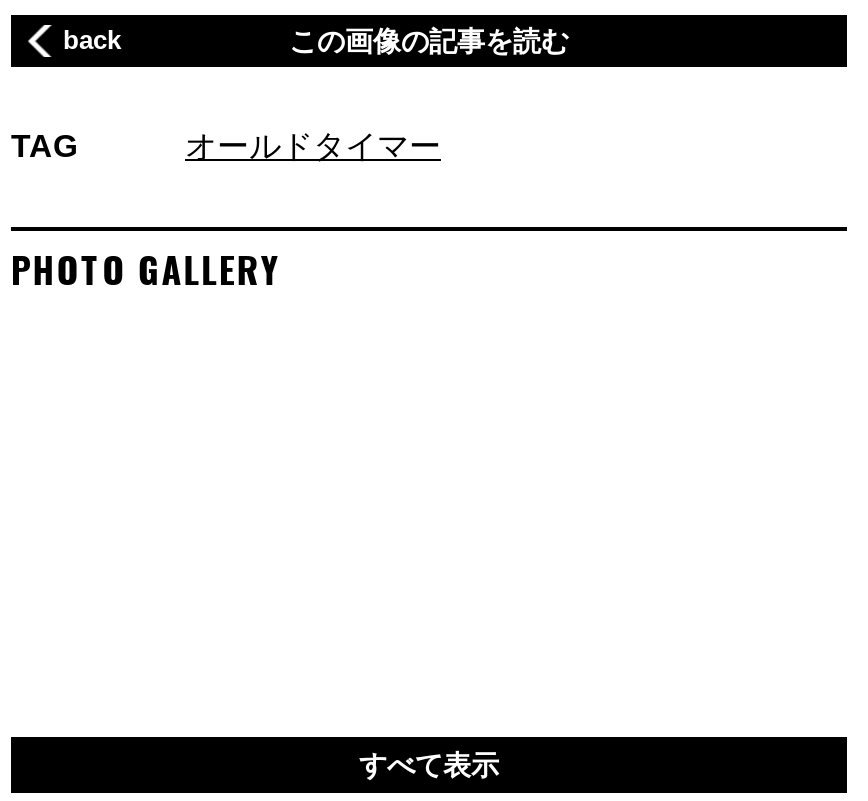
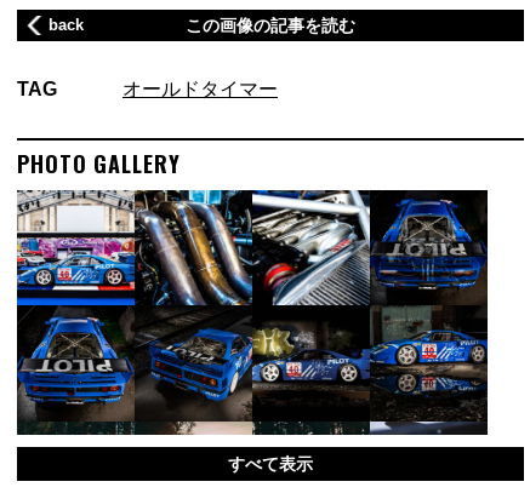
none -> [16,189,489,436] [image]

